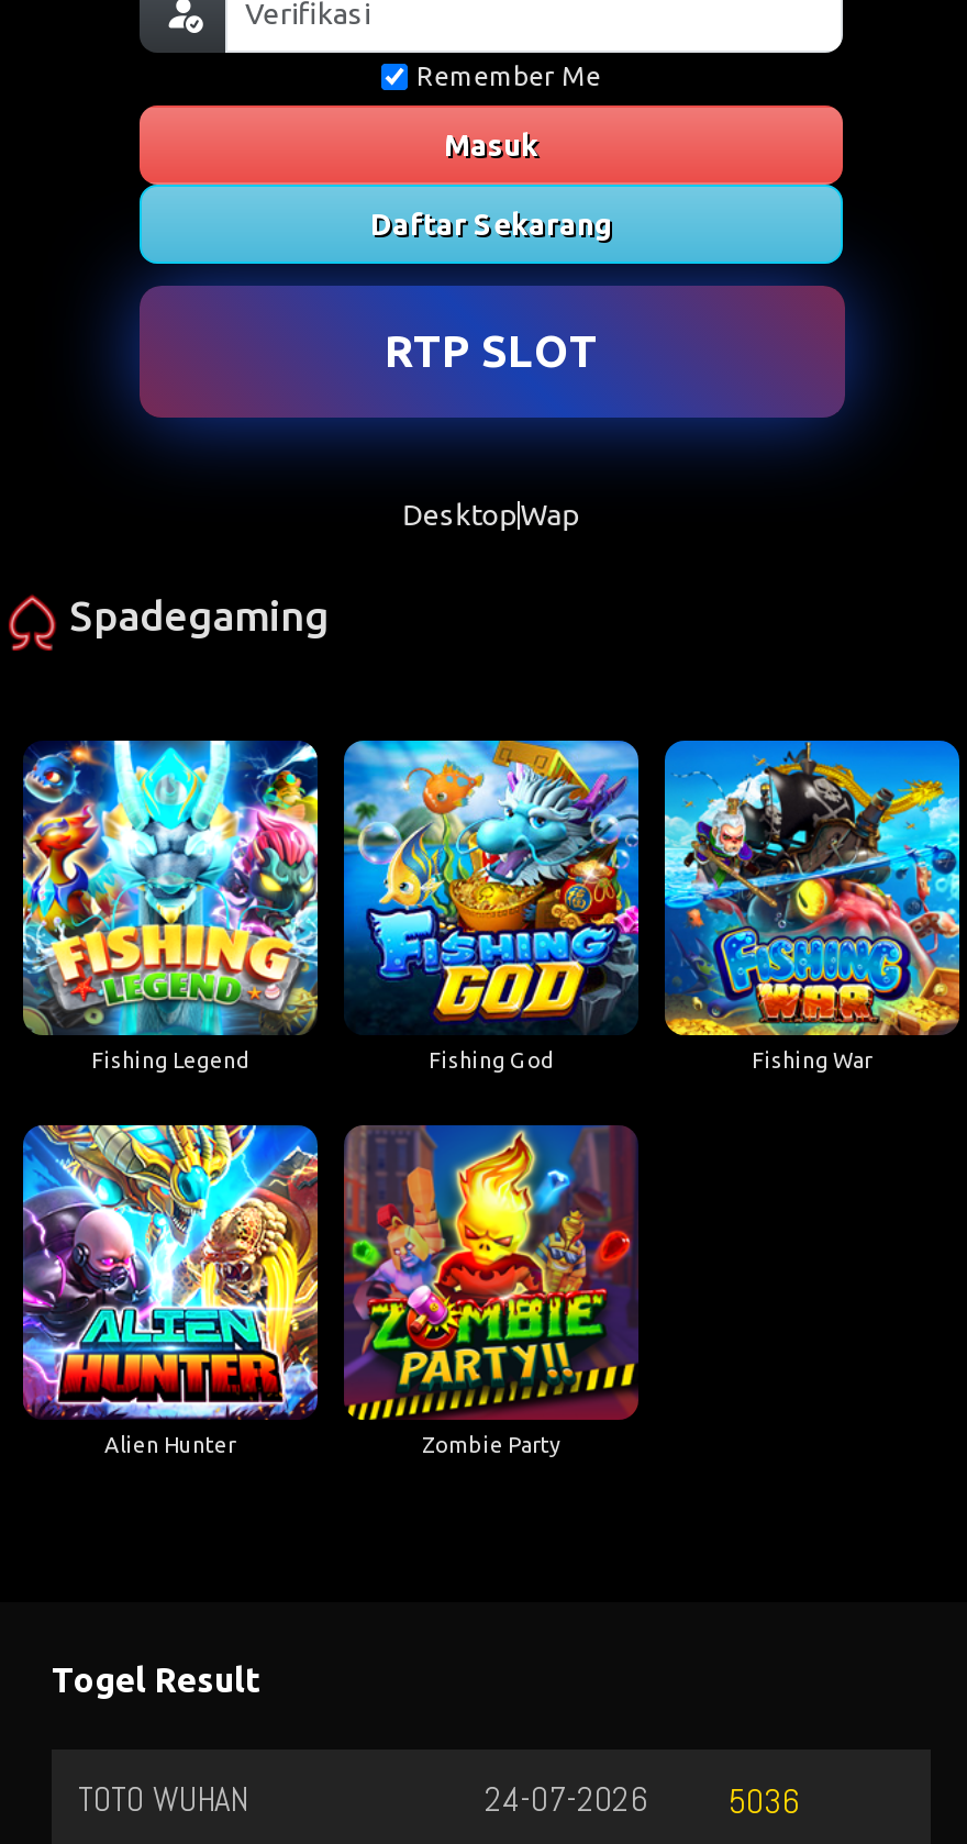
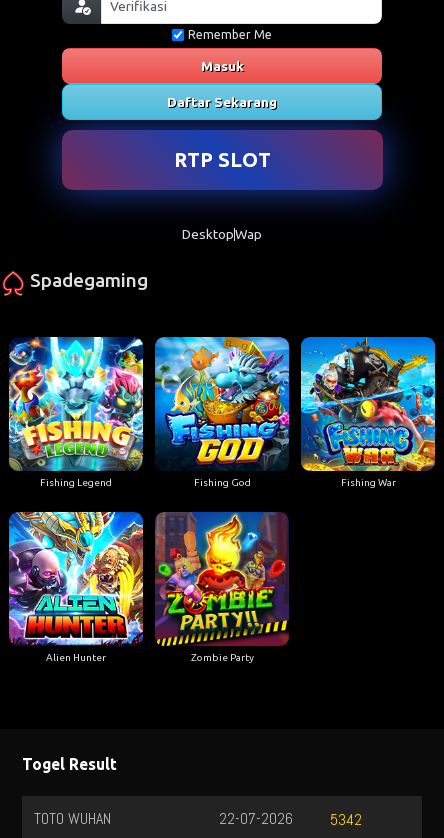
[485,1779,647,1823] 24-07-2026 -> [219,809,293,829] 22-07-2026
[729,1780,799,1824] 5036 -> [330,810,362,830] 5342

